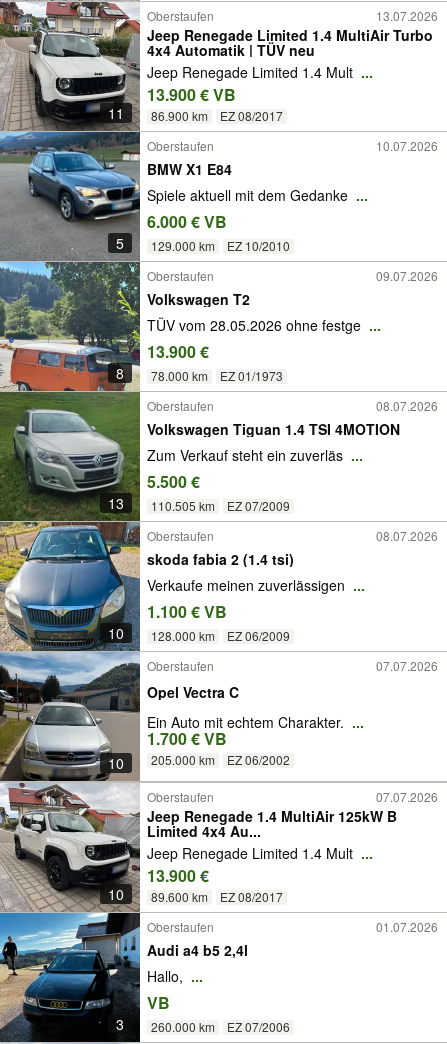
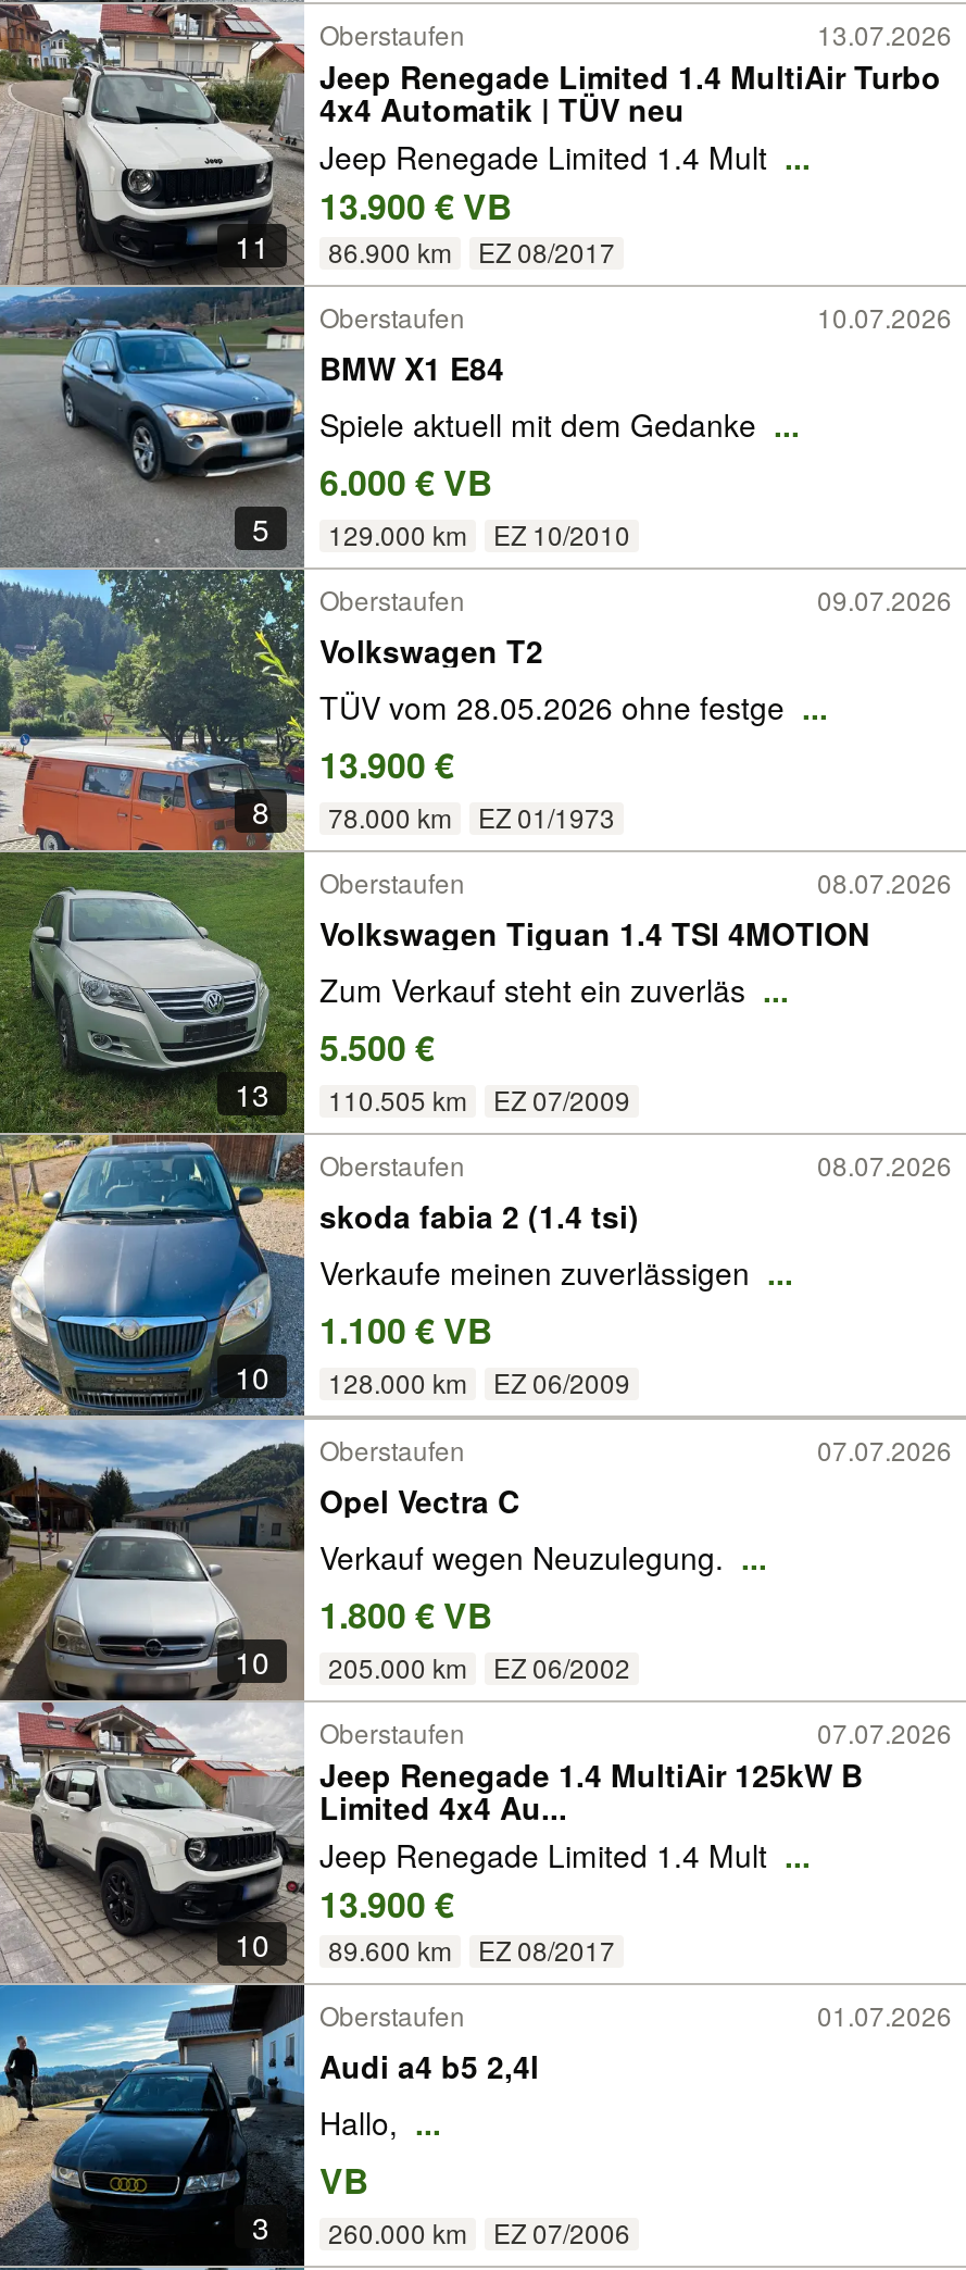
[147,712,364,750] Ein Auto mit echtem Charakter. ... | 1.700 € VB -> [319,1536,767,1639] Verkauf wegen Neuzulegung. ... | 1.800 € VB

